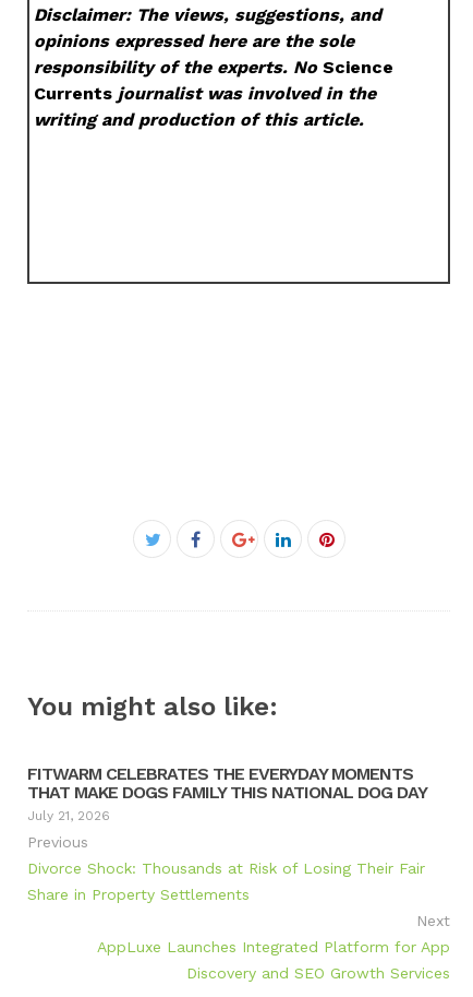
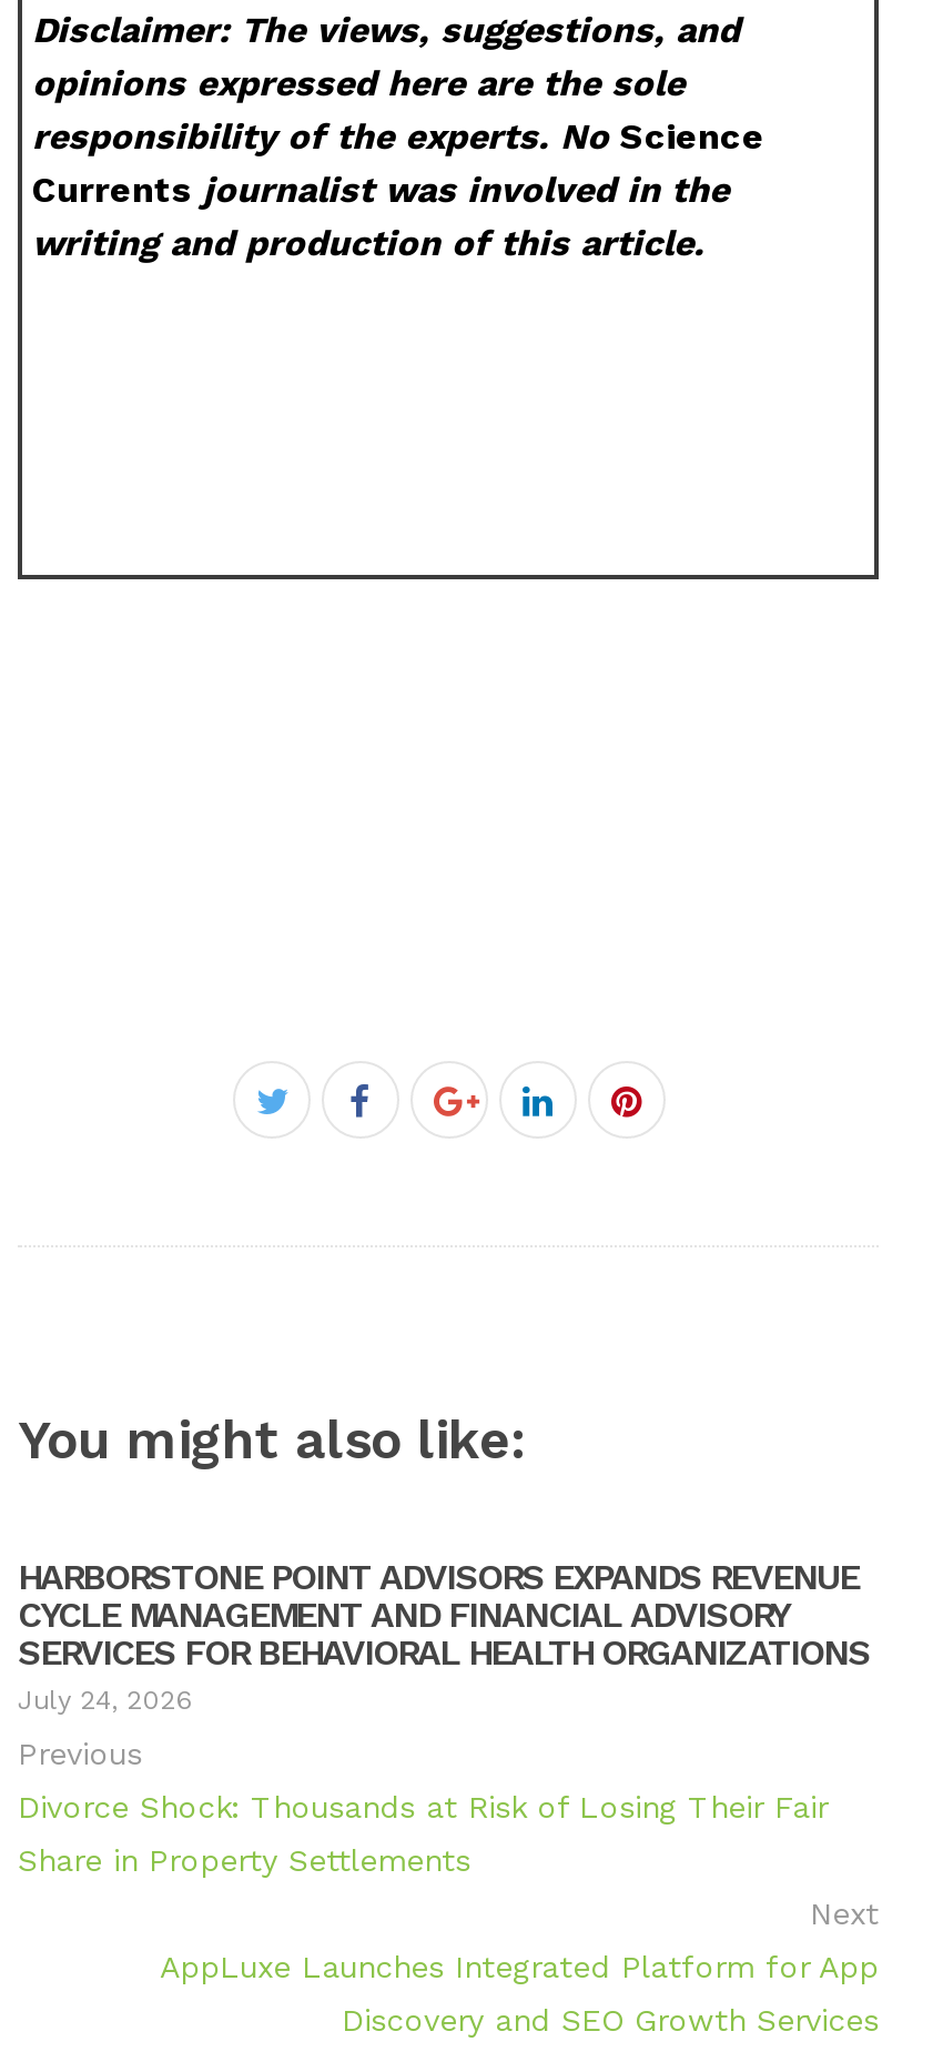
[27,763,427,823] FITWARM CELEBRATES THE EVERYDAY MOMENTS | THAT MAKE DOGS FAMILY THIS NATIONAL DOG DAY | July 21, 2026 -> [18,1556,870,1716] HARBORSTONE POINT ADVISORS EXPANDS REVENUE | CYCLE MANAGEMENT AND FINANCIAL ADVISORY | SERVICES FOR BEHAVIORAL HEALTH ORGANIZATIONS | July 24, 2026

